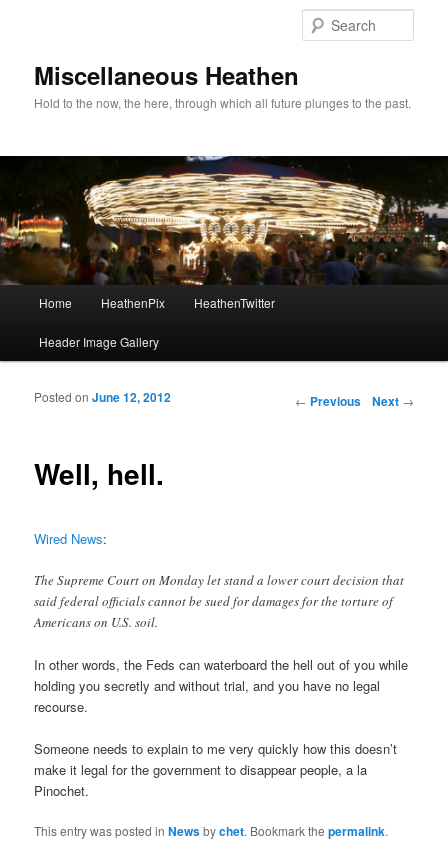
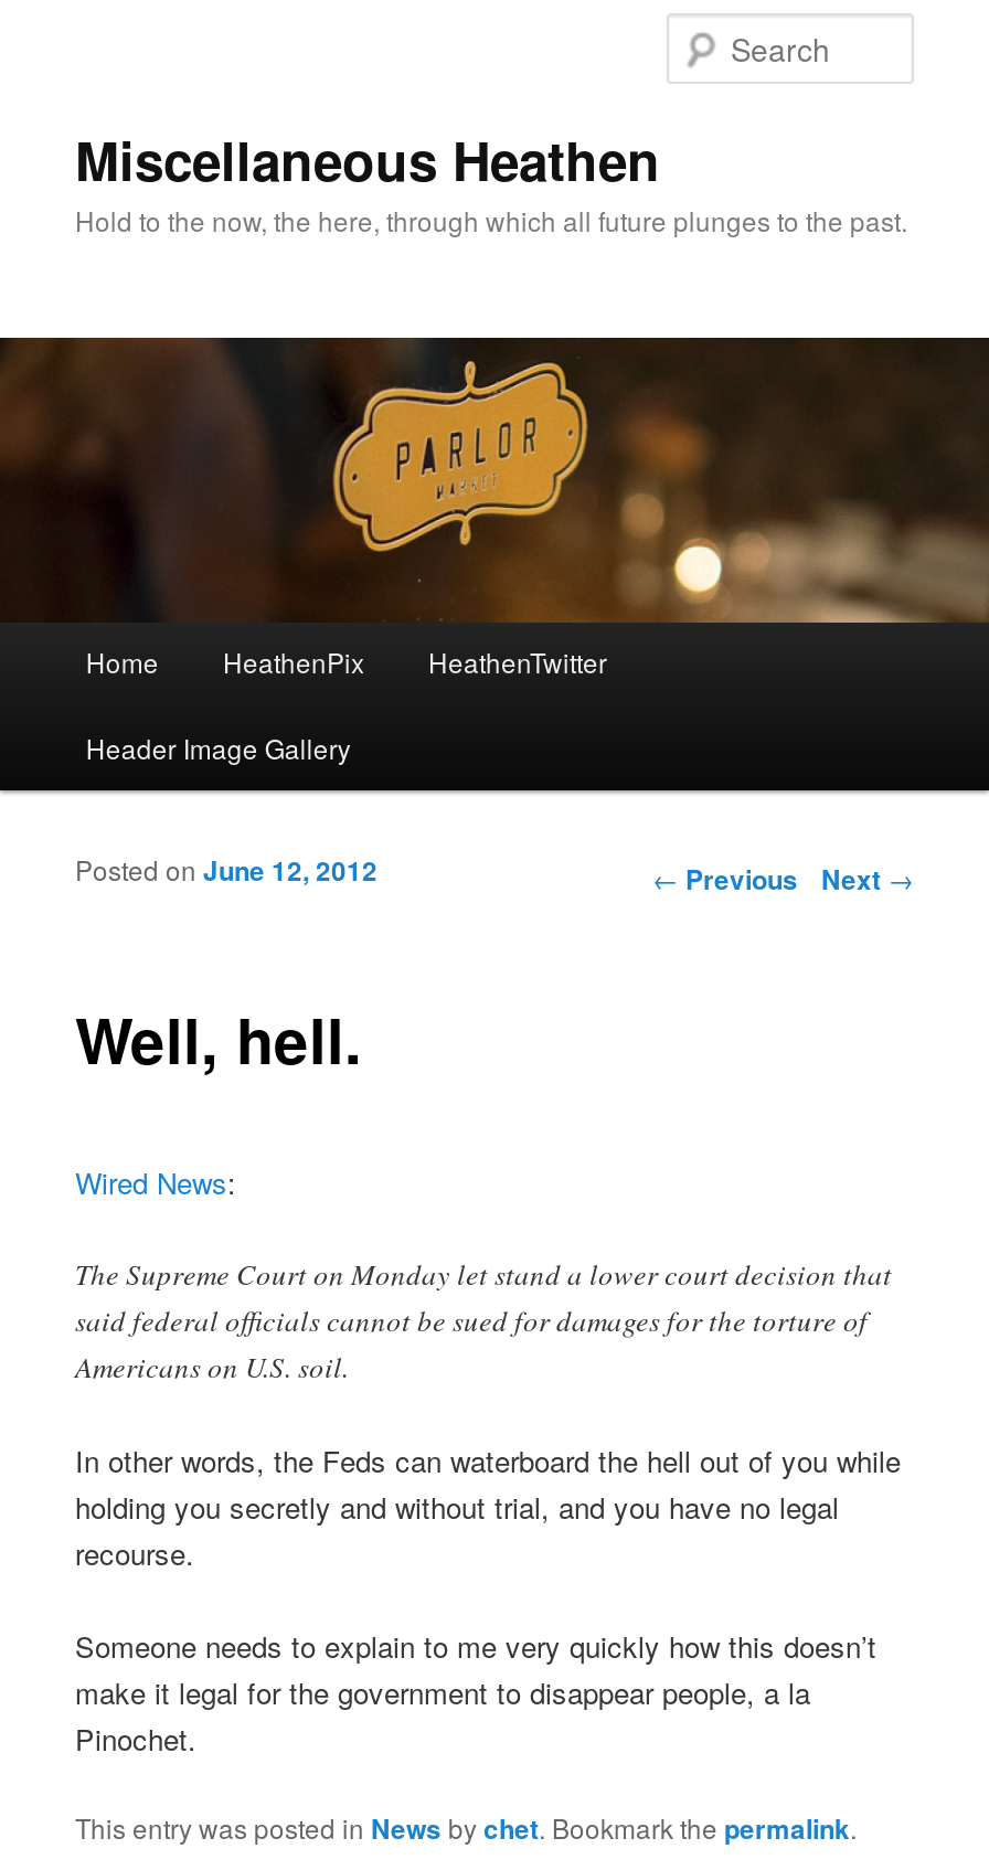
[3,155,445,286] [image] -> [7,336,982,625] [image]

